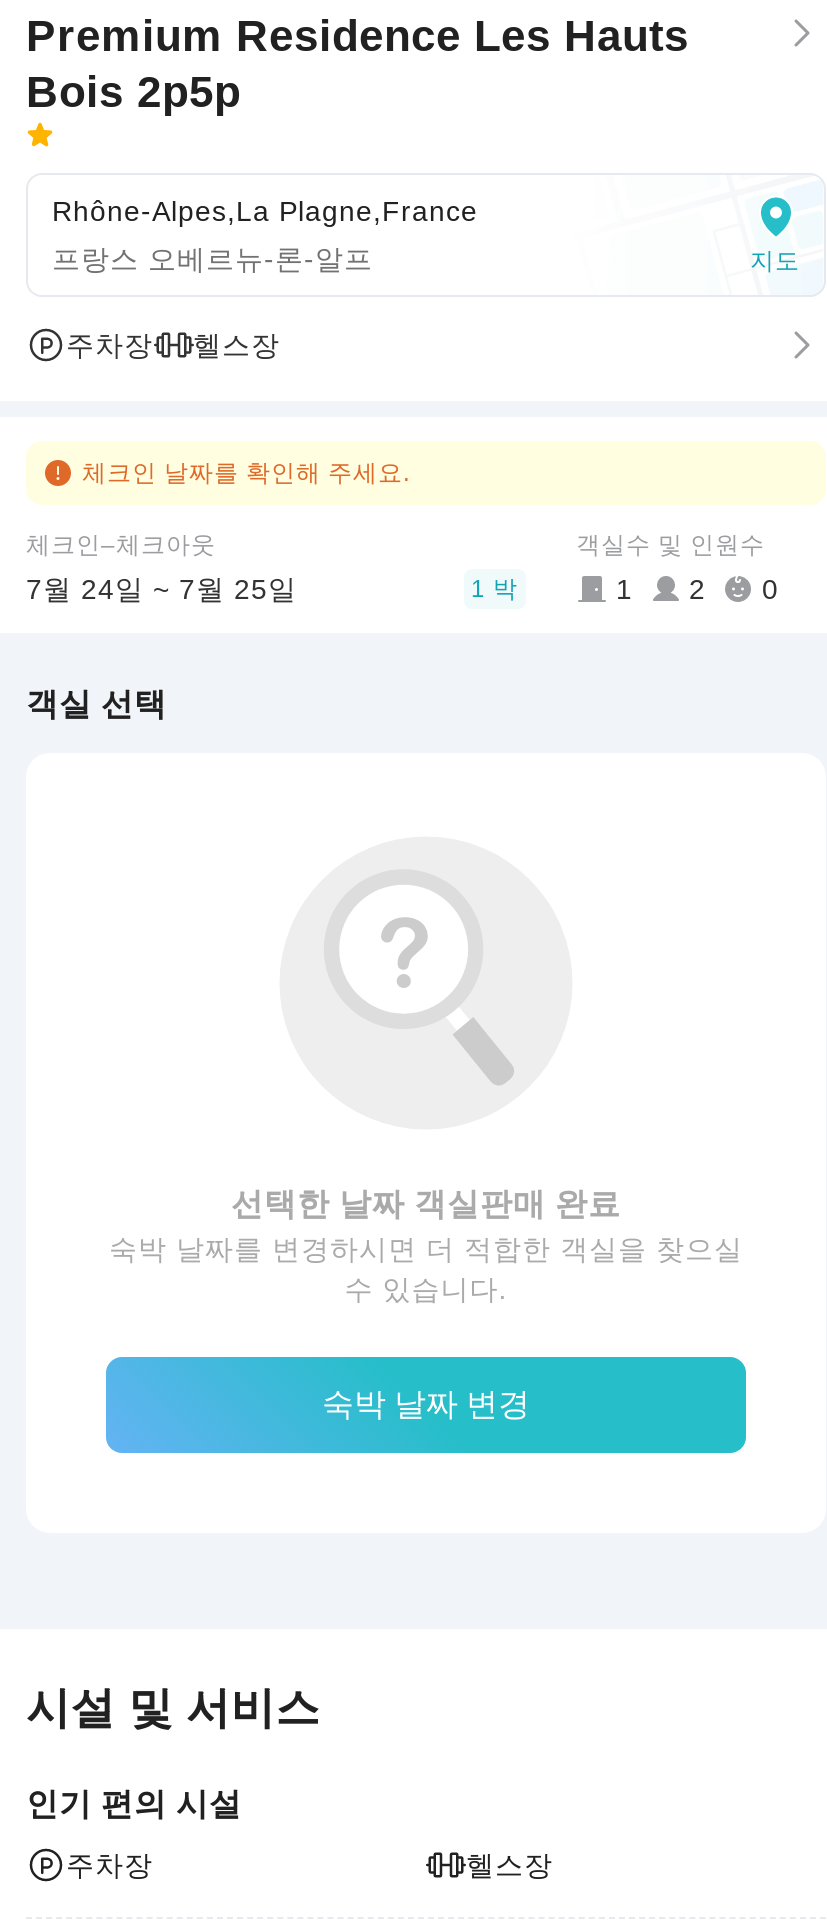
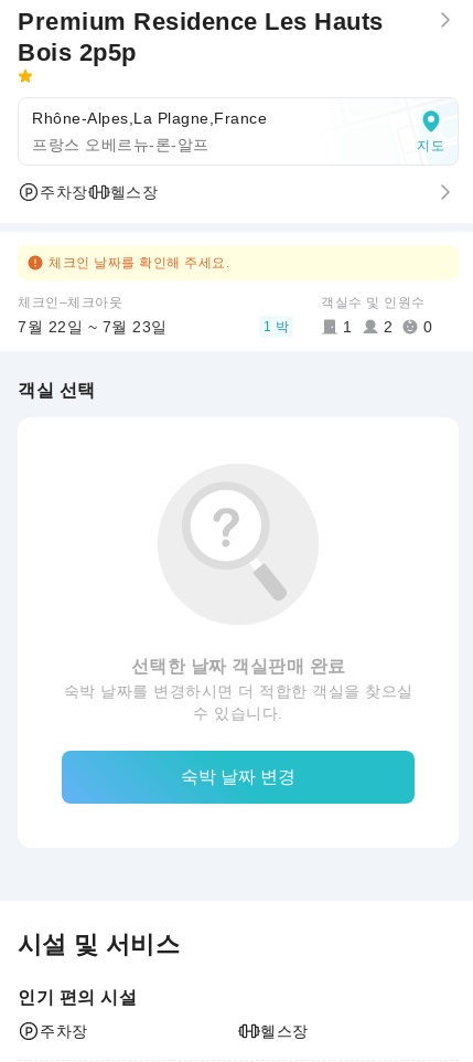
[26,573,297,605] 7월 24일 ~ 7월 25일 -> [18,318,167,336] 7월 22일 ~ 7월 23일

